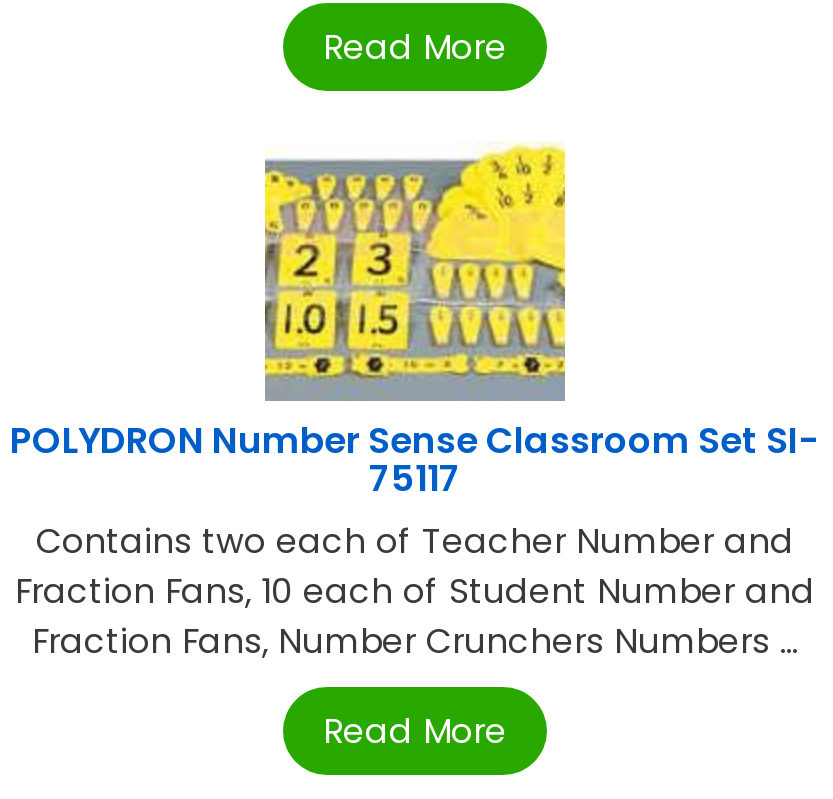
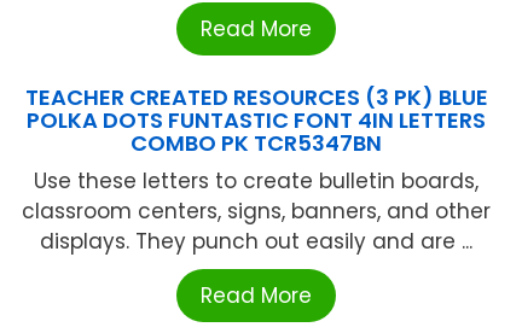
[10,415,820,665] POLYDRON Number Sense Classroom Set SI- | 75117 | Contains two each of Teacher Number and | Fraction Fans, 10 each of Student Number and | Fraction Fans, Number Crunchers Numbers ... -> [22,82,491,256] TEACHER CREATED RESOURCES (3 PK) BLUE | POLKA DOTS FUNTASTIC FONT 4IN LETTERS | COMBO PK TCR5347BN | Use these letters to create bulletin boards, | classroom centers, signs, banners, and other | displays. They punch out easily and are ...

